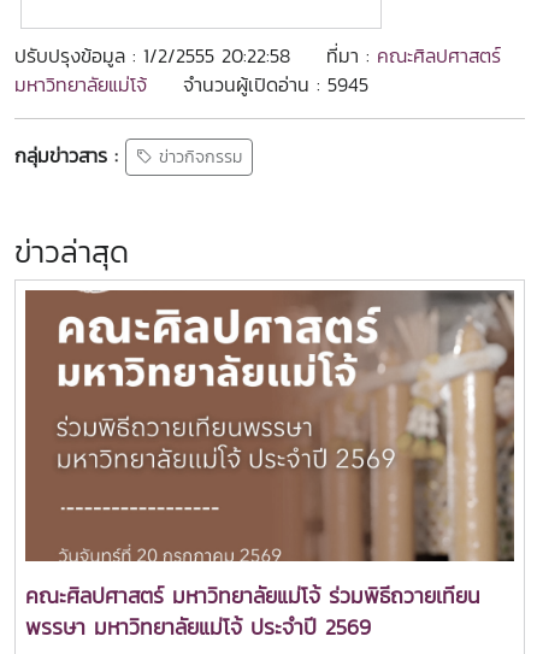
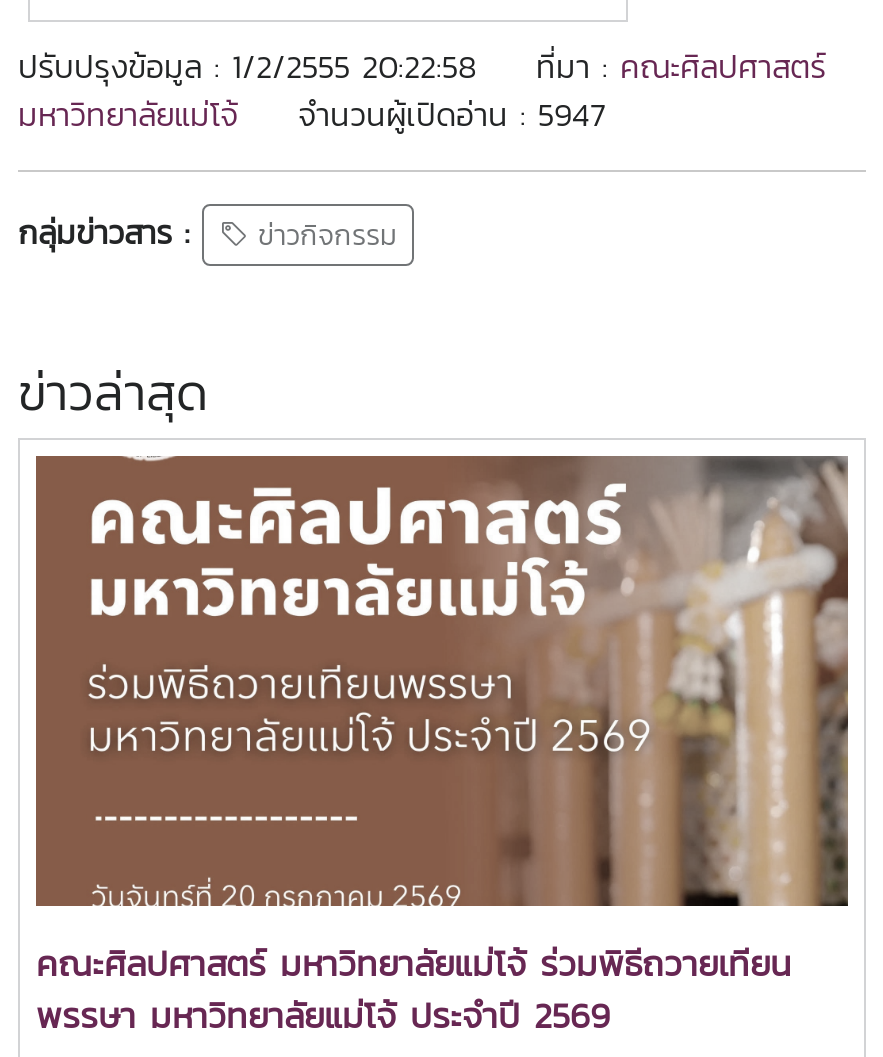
[183,70,368,99] จำนวนผู้เปิดอ่าน : 5945 -> [298,90,606,138] จำนวนผู้เปิดอ่าน : 5947

